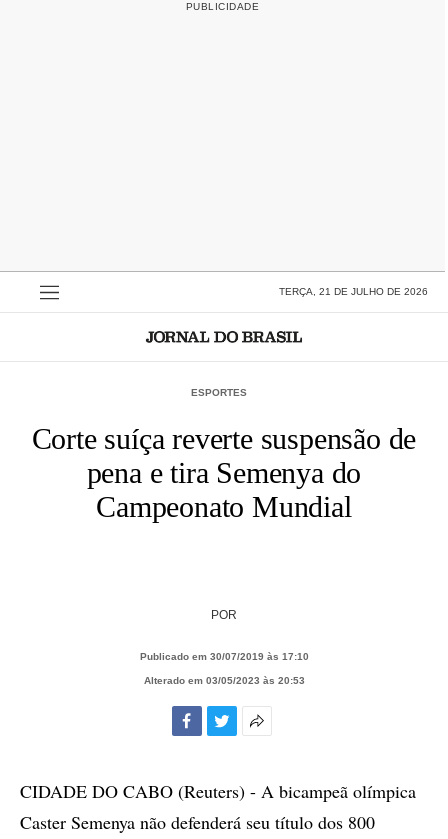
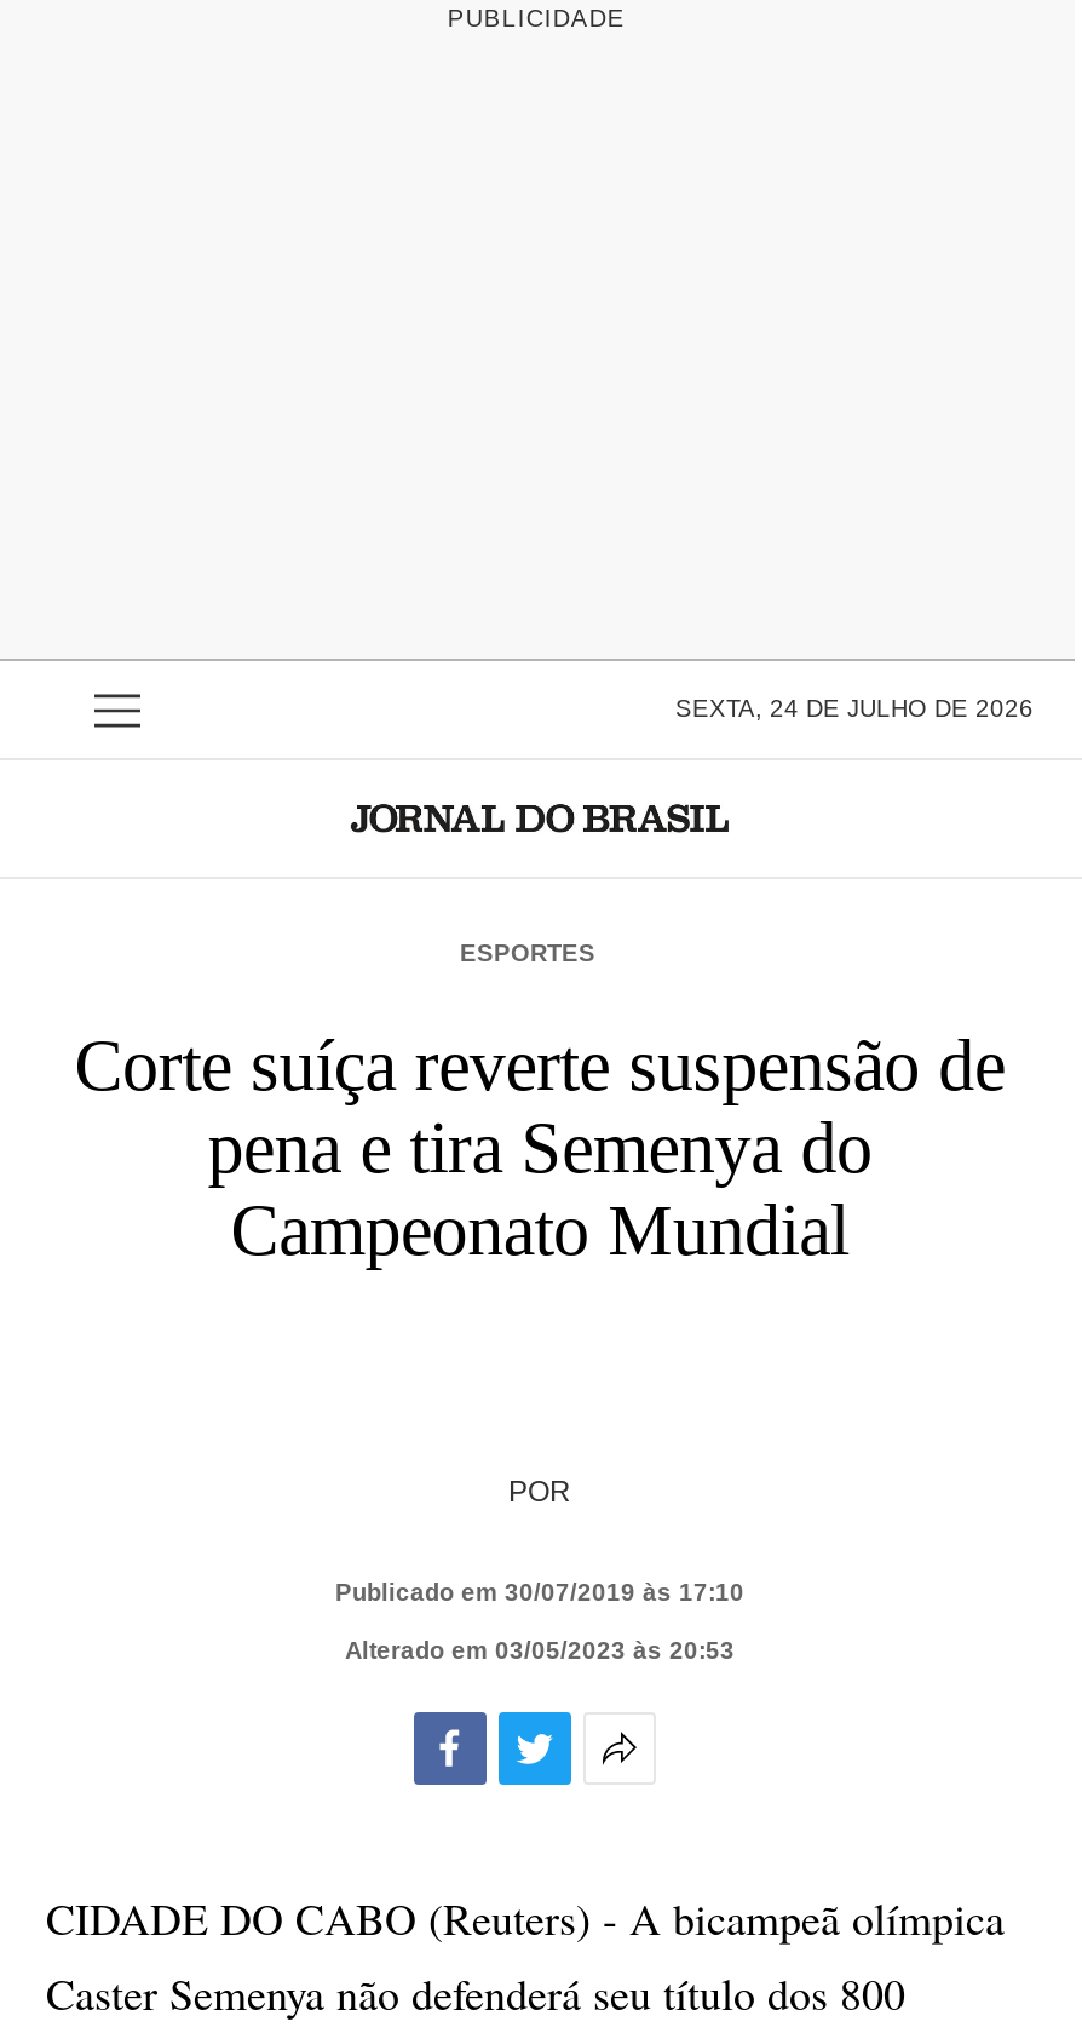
[279,286,428,297] TERÇA, 21 DE JULHO DE 2026 -> [675,695,1034,722] SEXTA, 24 DE JULHO DE 2026

